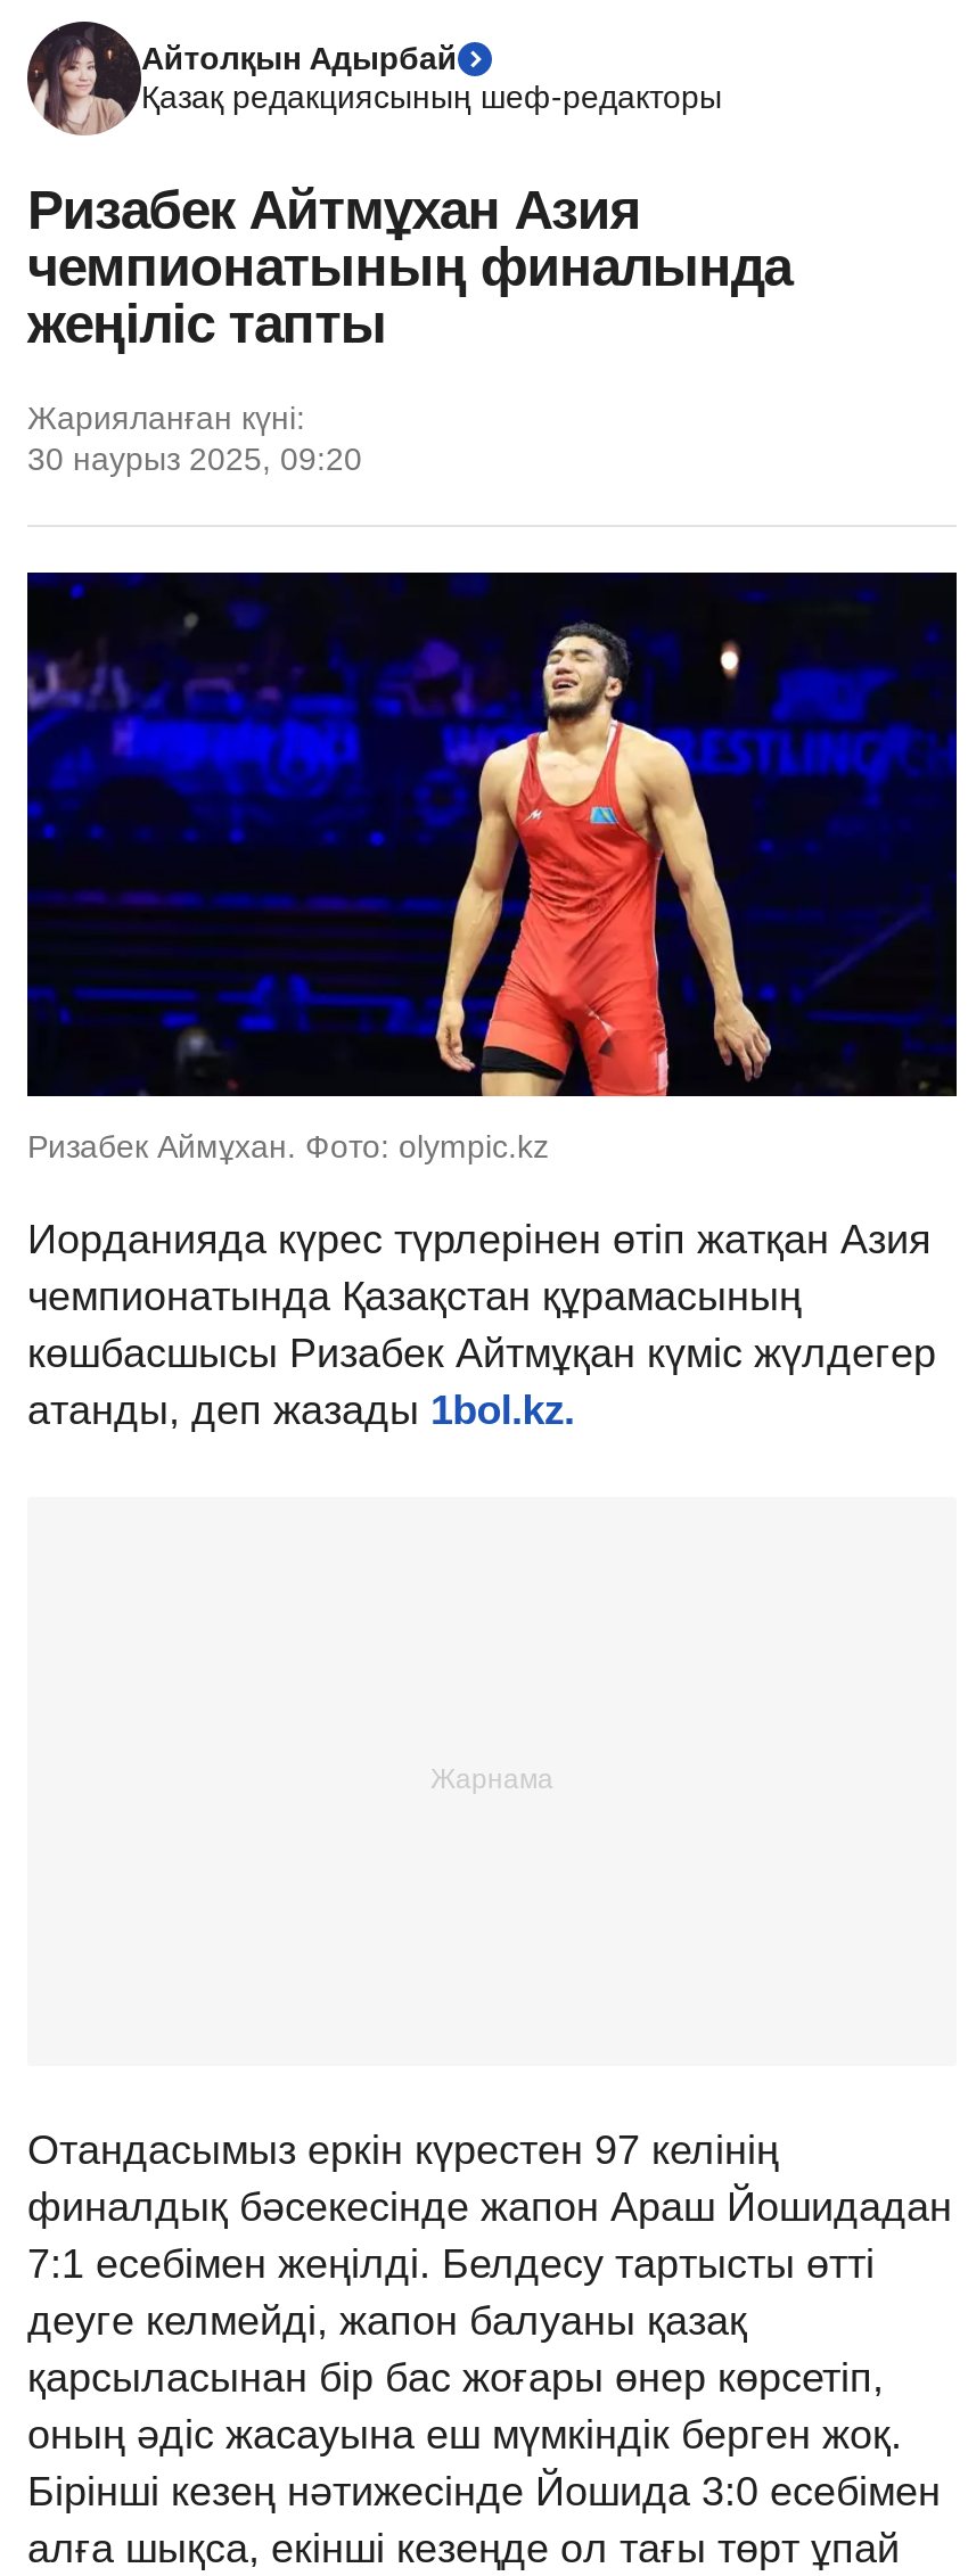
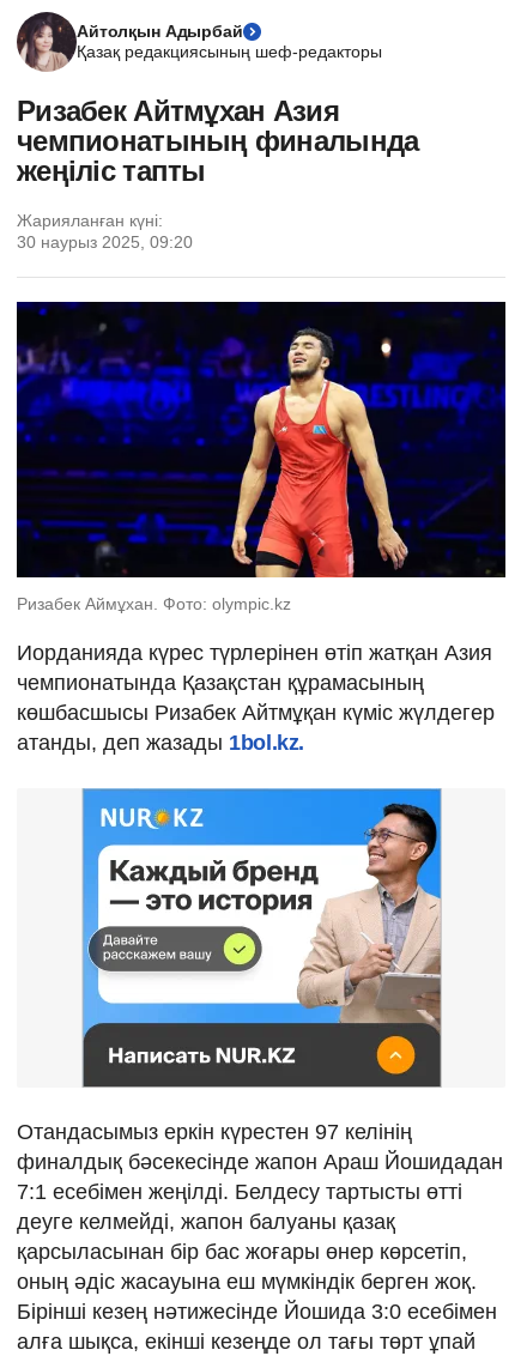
none -> [81,787,442,1088] [image]

